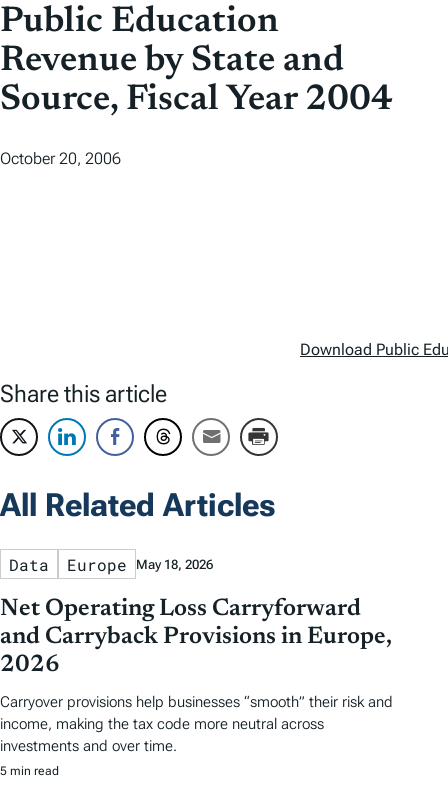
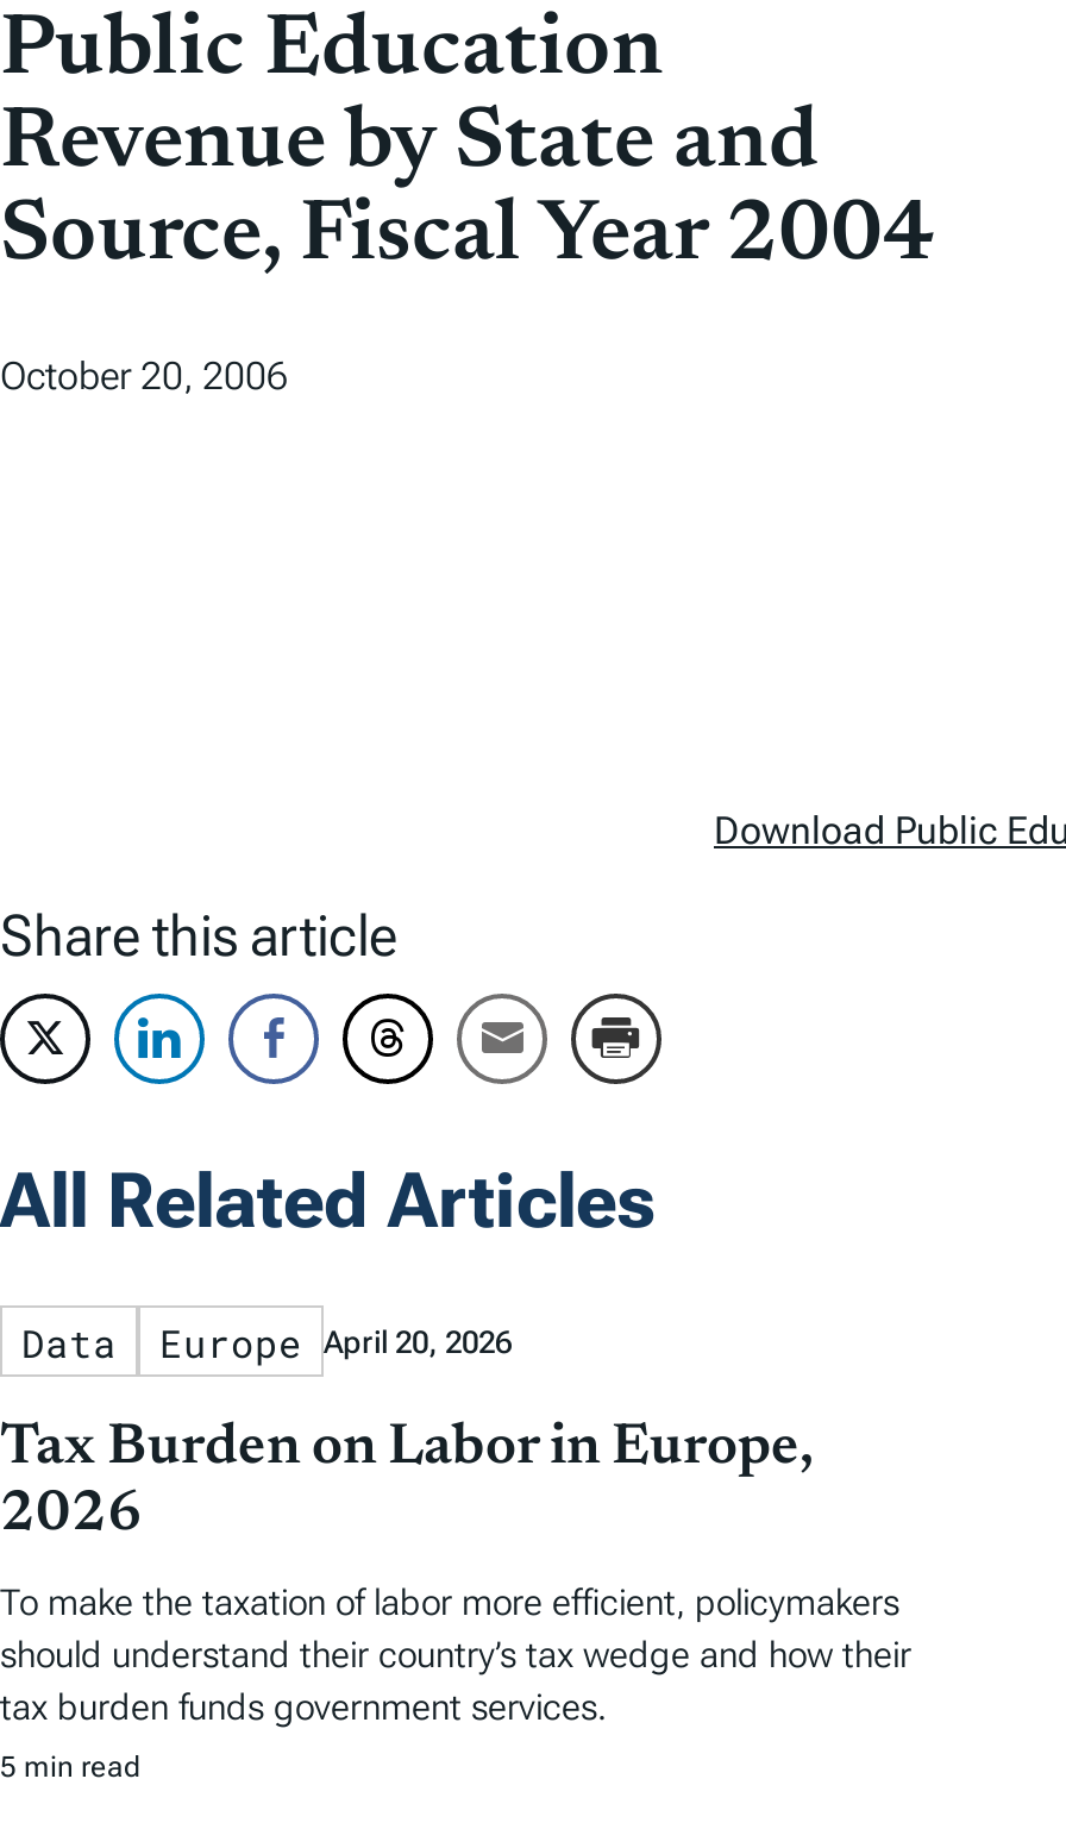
[9,553,213,574] Data Europe May 18, 2026 -> [21,1316,512,1366] Data Europe April 20, 2026
[0,597,391,649] Net Operating Loss Carryforward | and Carryback Provisions in Europe, -> [0,1419,811,1476] Tax Burden on Labor in Europe,
[0,693,393,755] Carryover provisions help businesses “smooth” their risk and | income, making the tax code more neutral across | investments and over time. -> [0,1581,911,1728] To make the taxation of labor more efficient, policymakers | should understand their country’s tax wedge and how their | tax burden funds government services.

